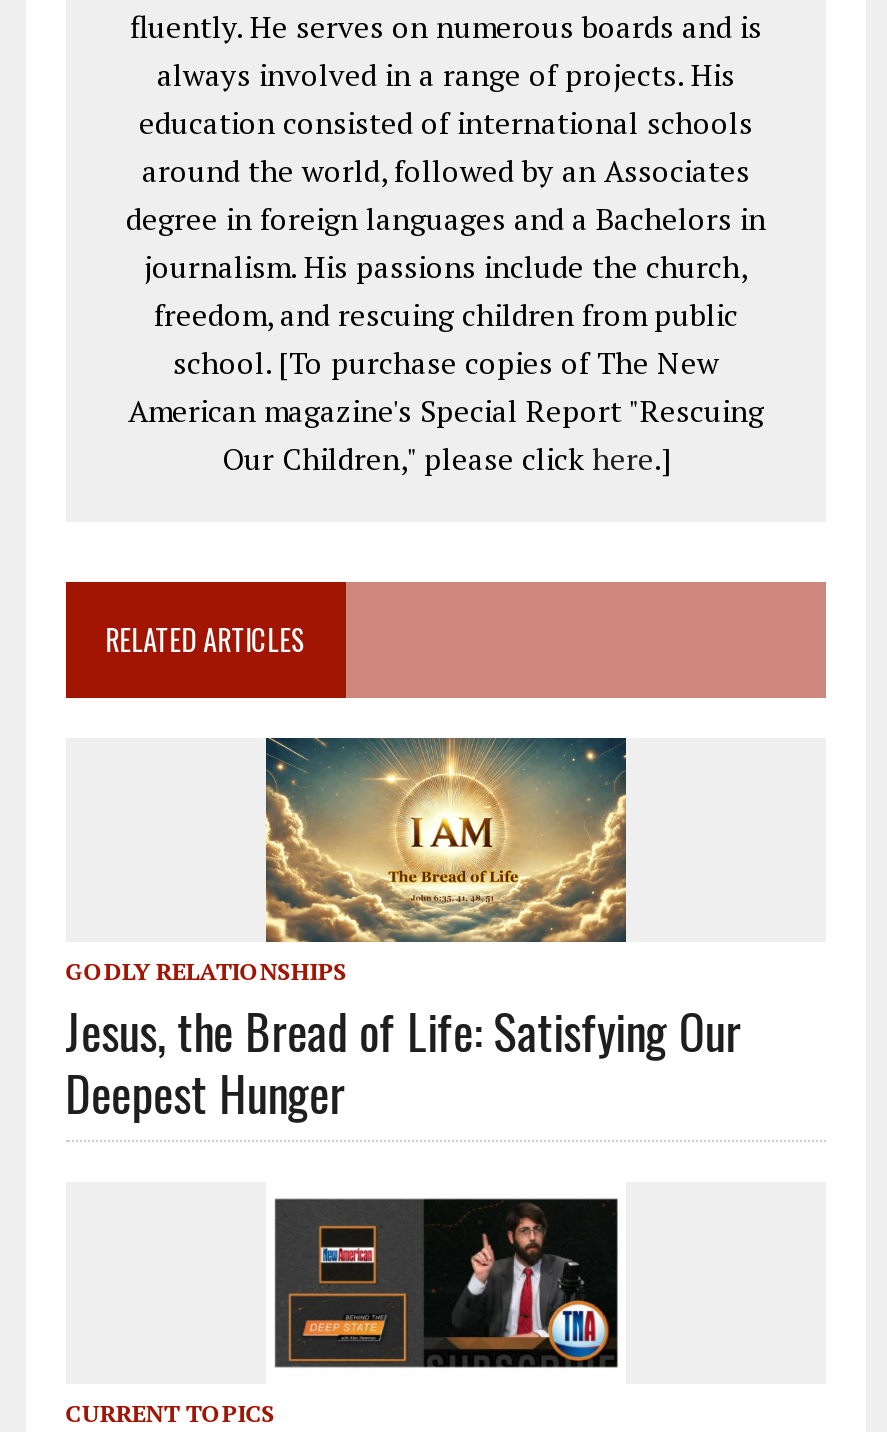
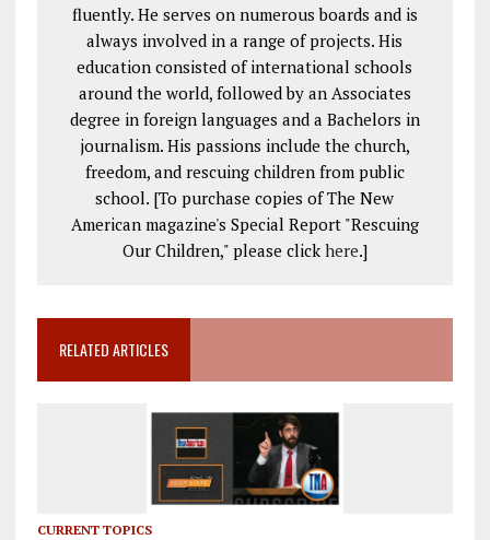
[65,736,741,1127] [image] | GODLY RELATIONSHIPS | Jesus, the Bread of Life: Satisfying Our | Deepest Hunger -> none

